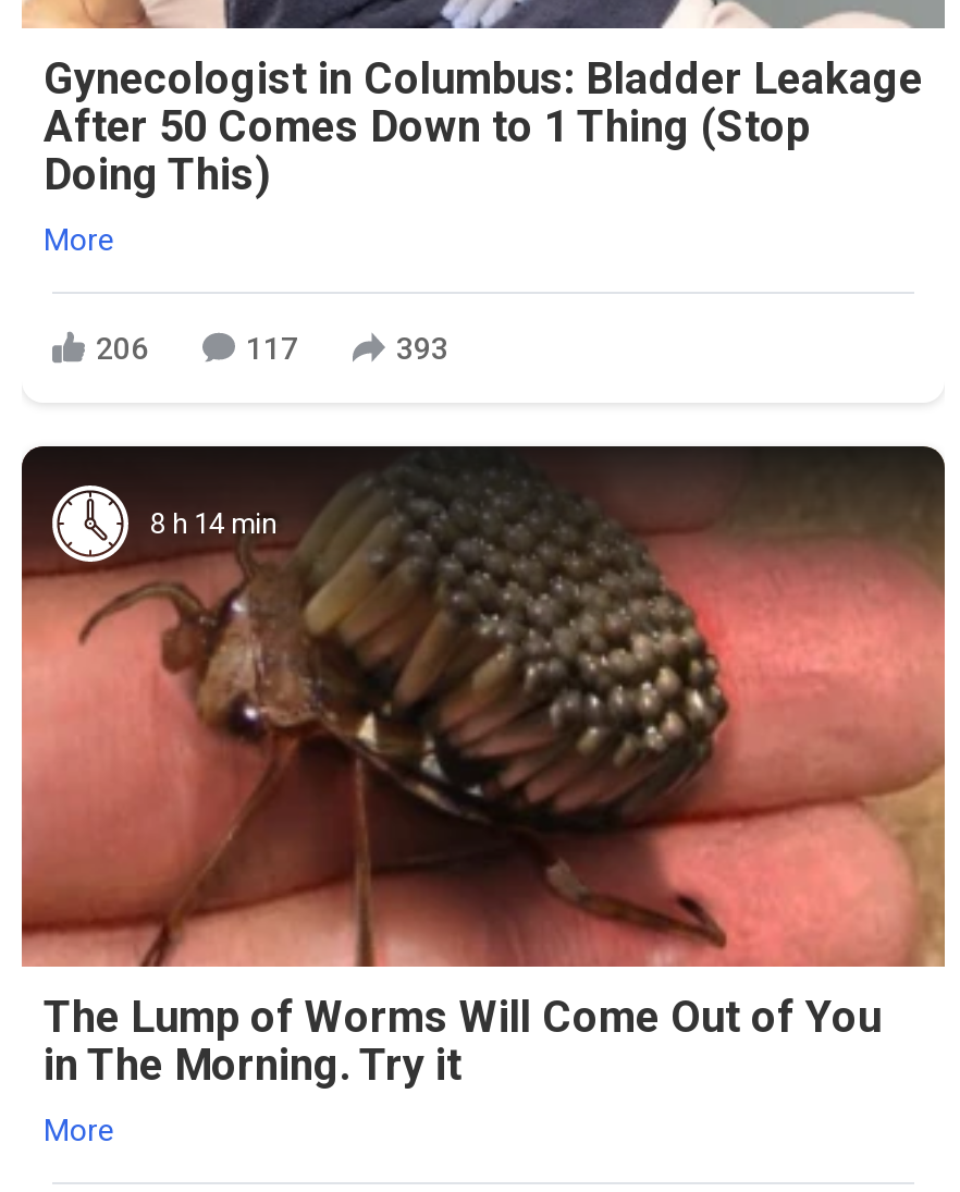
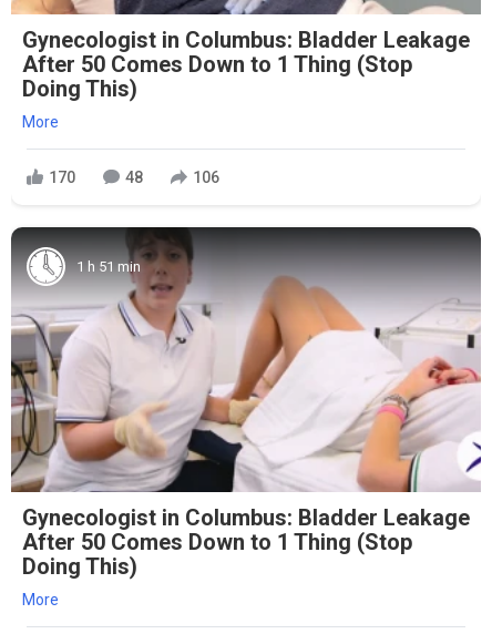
[96,330,448,365] 206 | 117 | 393 -> [49,168,219,186] 170 | 48 | 106
[22,451,947,925] [image] | 8 h 14 min -> [10,231,482,493] [image] | 1 h 51 min
[44,990,882,1090] The Lump of Worms Will Come Out of You | in The Morning. Try it -> [22,504,470,579] Gynecologist in Columbus: Bladder Leakage | After 50 Comes Down to 1 Thing (Stop | Doing This)

